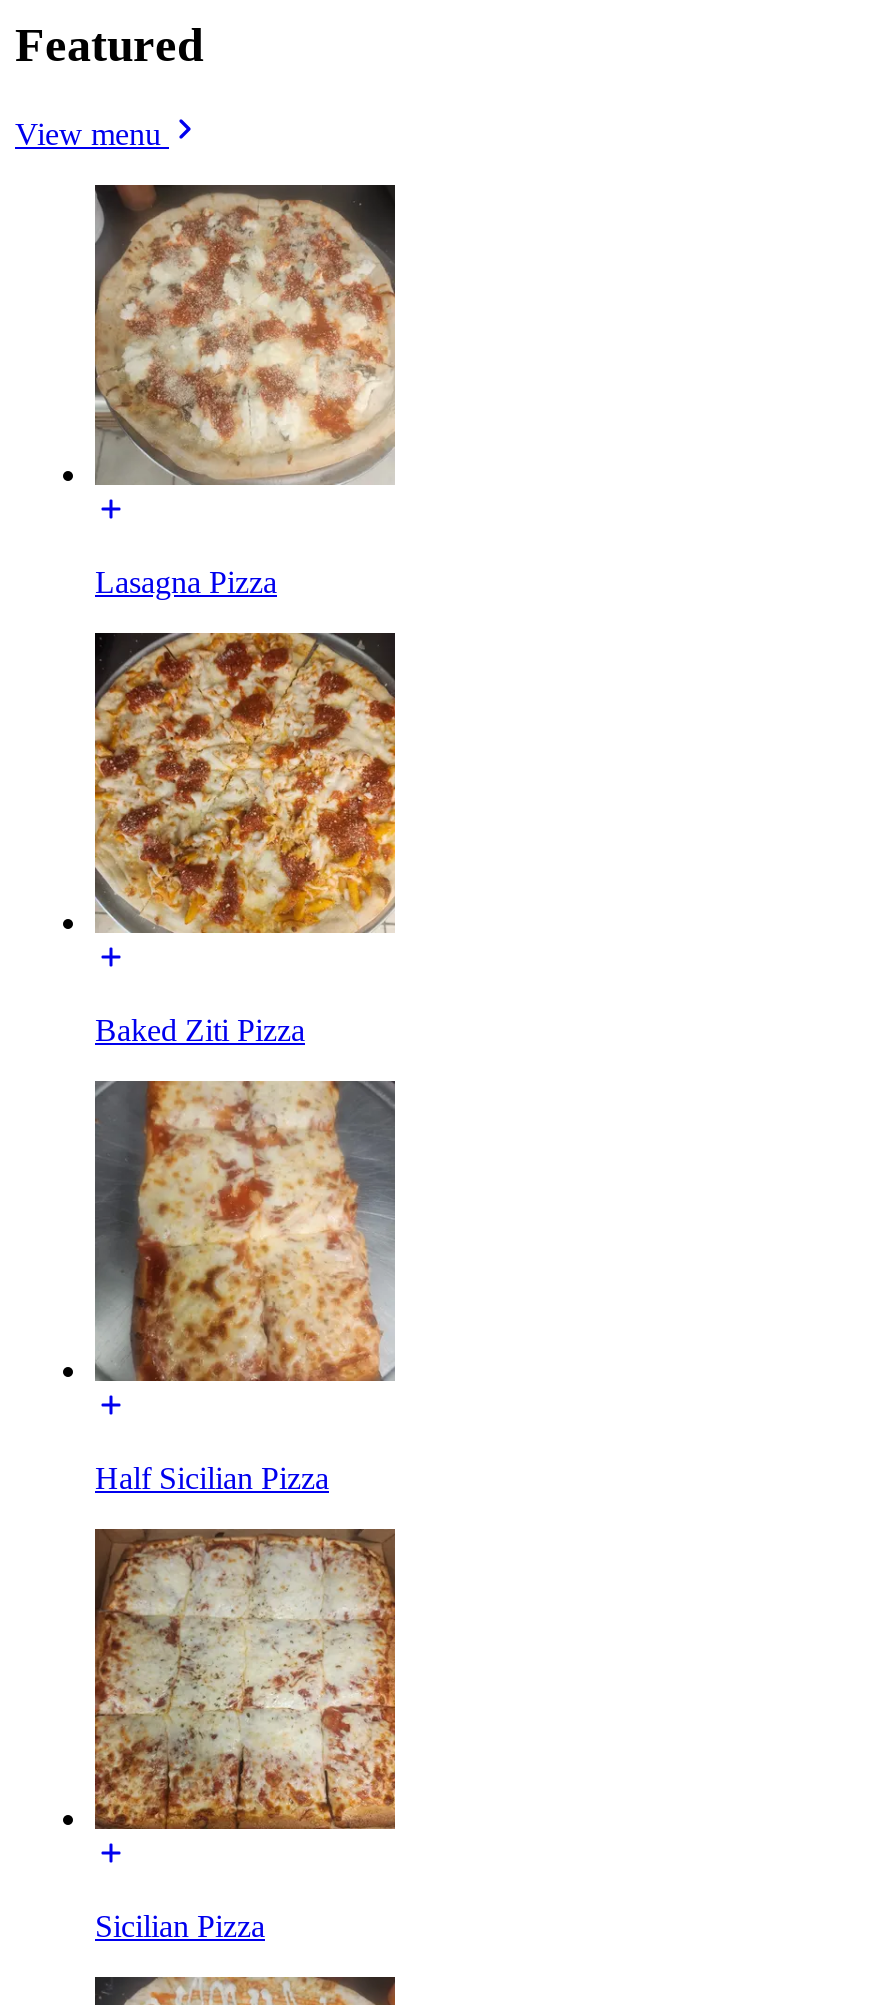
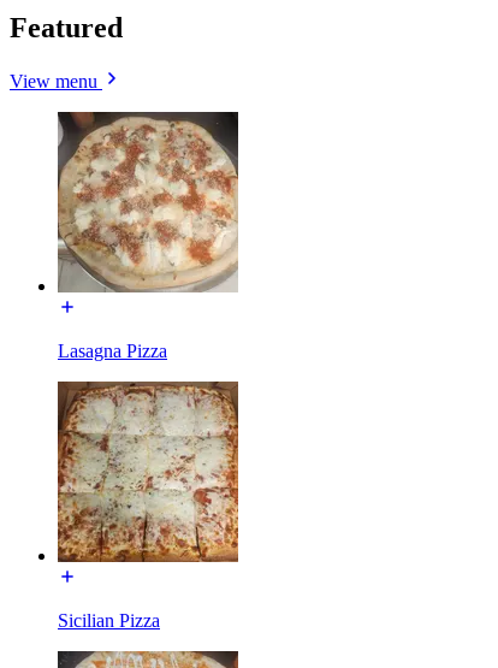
[93,631,397,1046] [image] | Baked Ziti Pizza -> none
[95,1079,395,1494] [image] | Half Sicilian Pizza -> none

